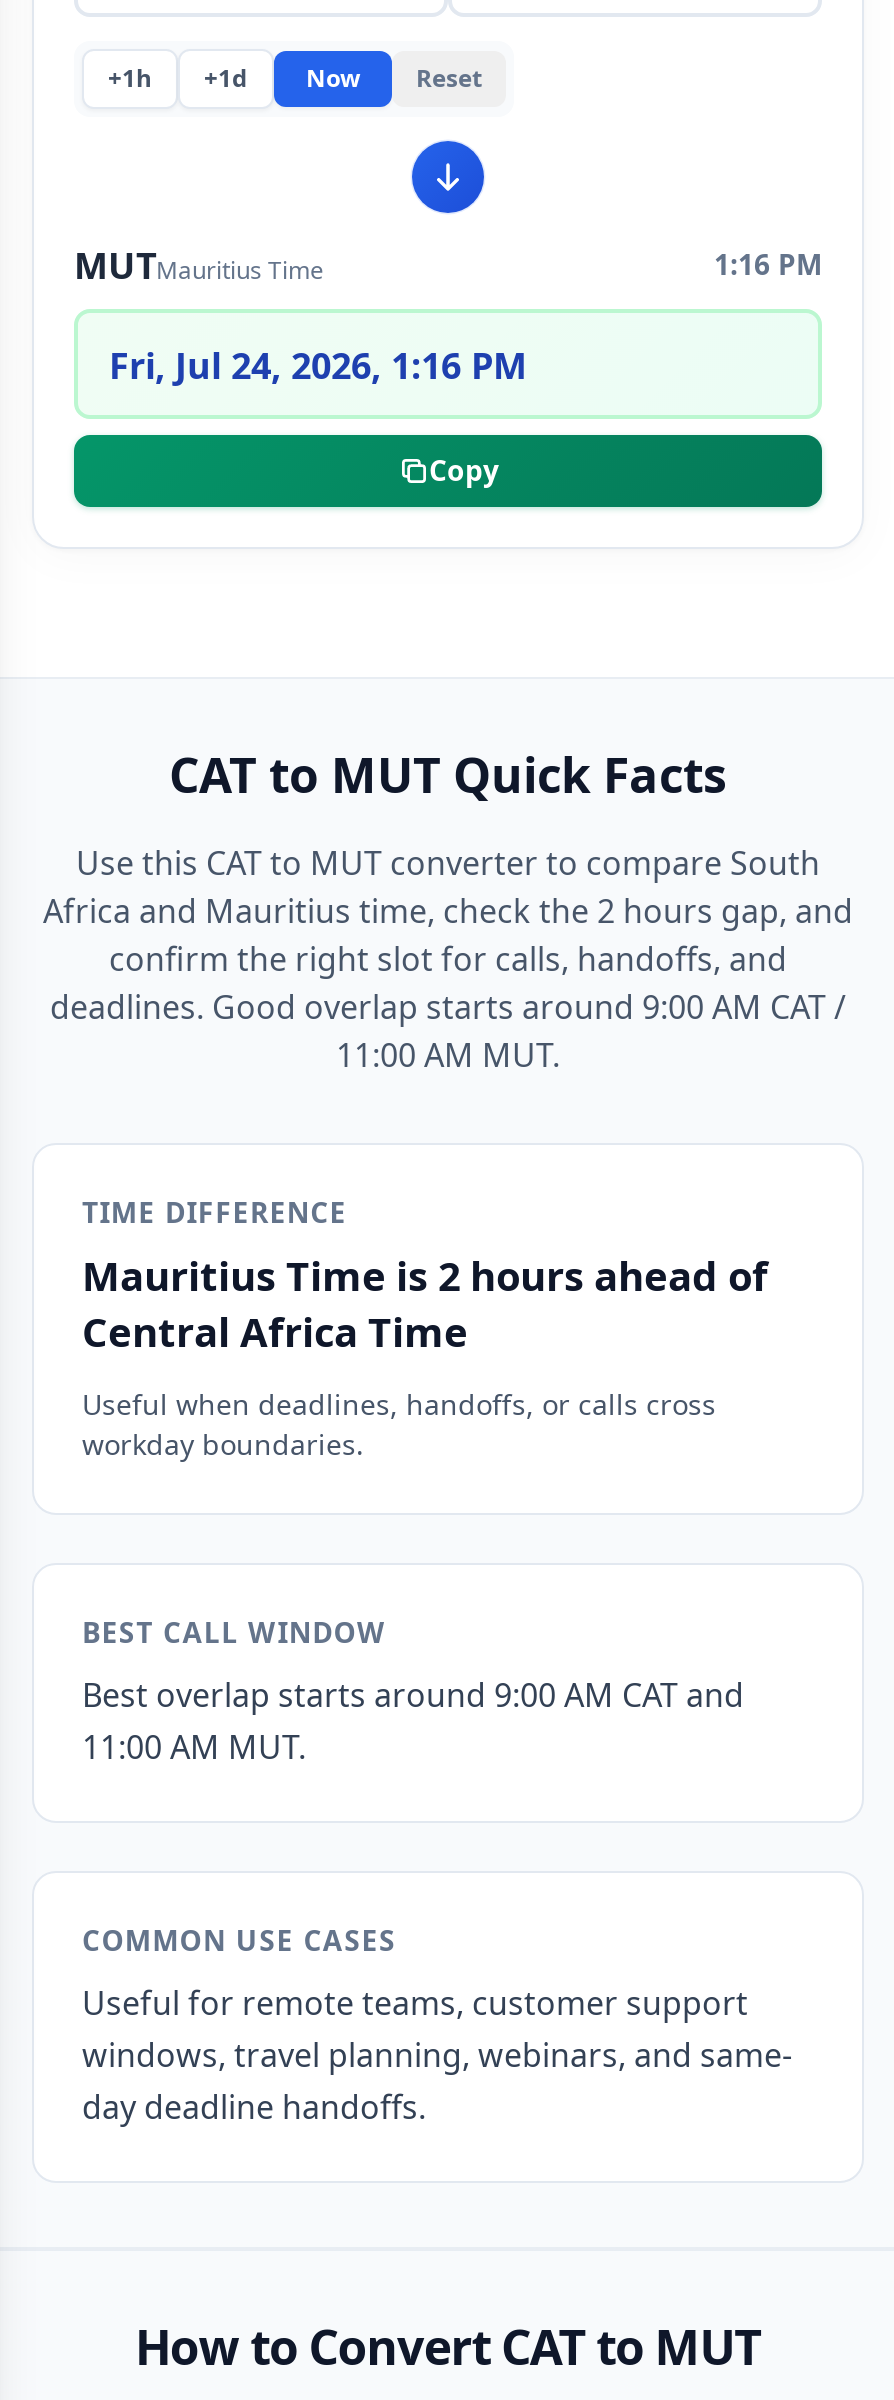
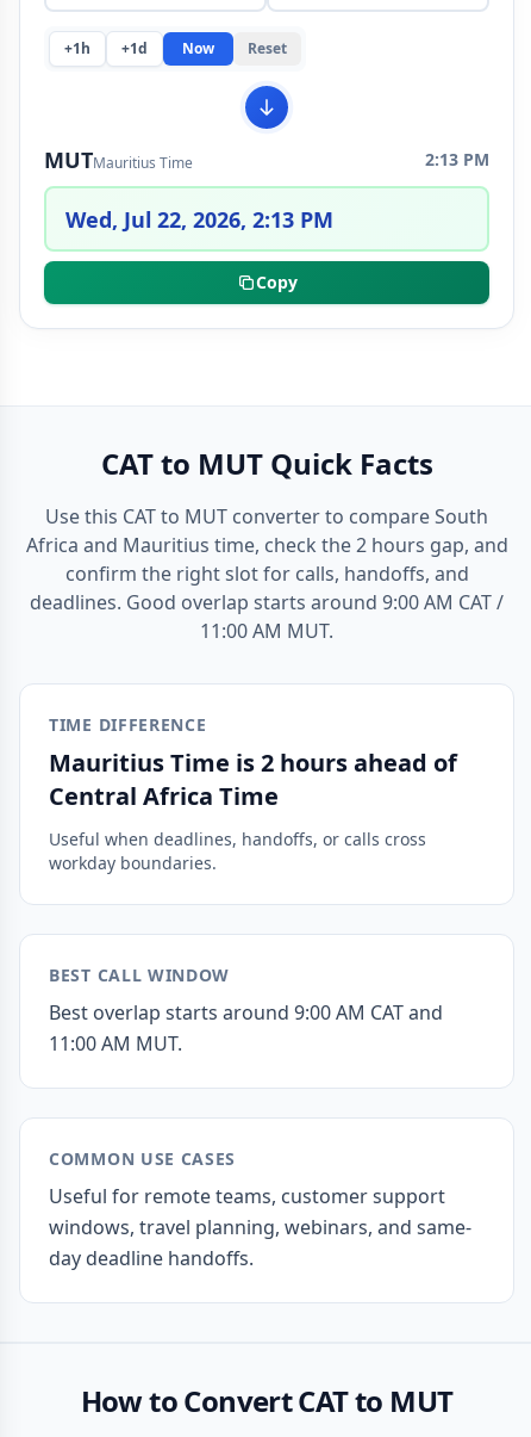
[714,245,822,283] 1:16 PM -> [425,148,489,171] 2:13 PM
[109,340,527,388] Fri, Jul 24, 2026, 1:16 PM -> [65,205,333,233] Wed, Jul 22, 2026, 2:13 PM

